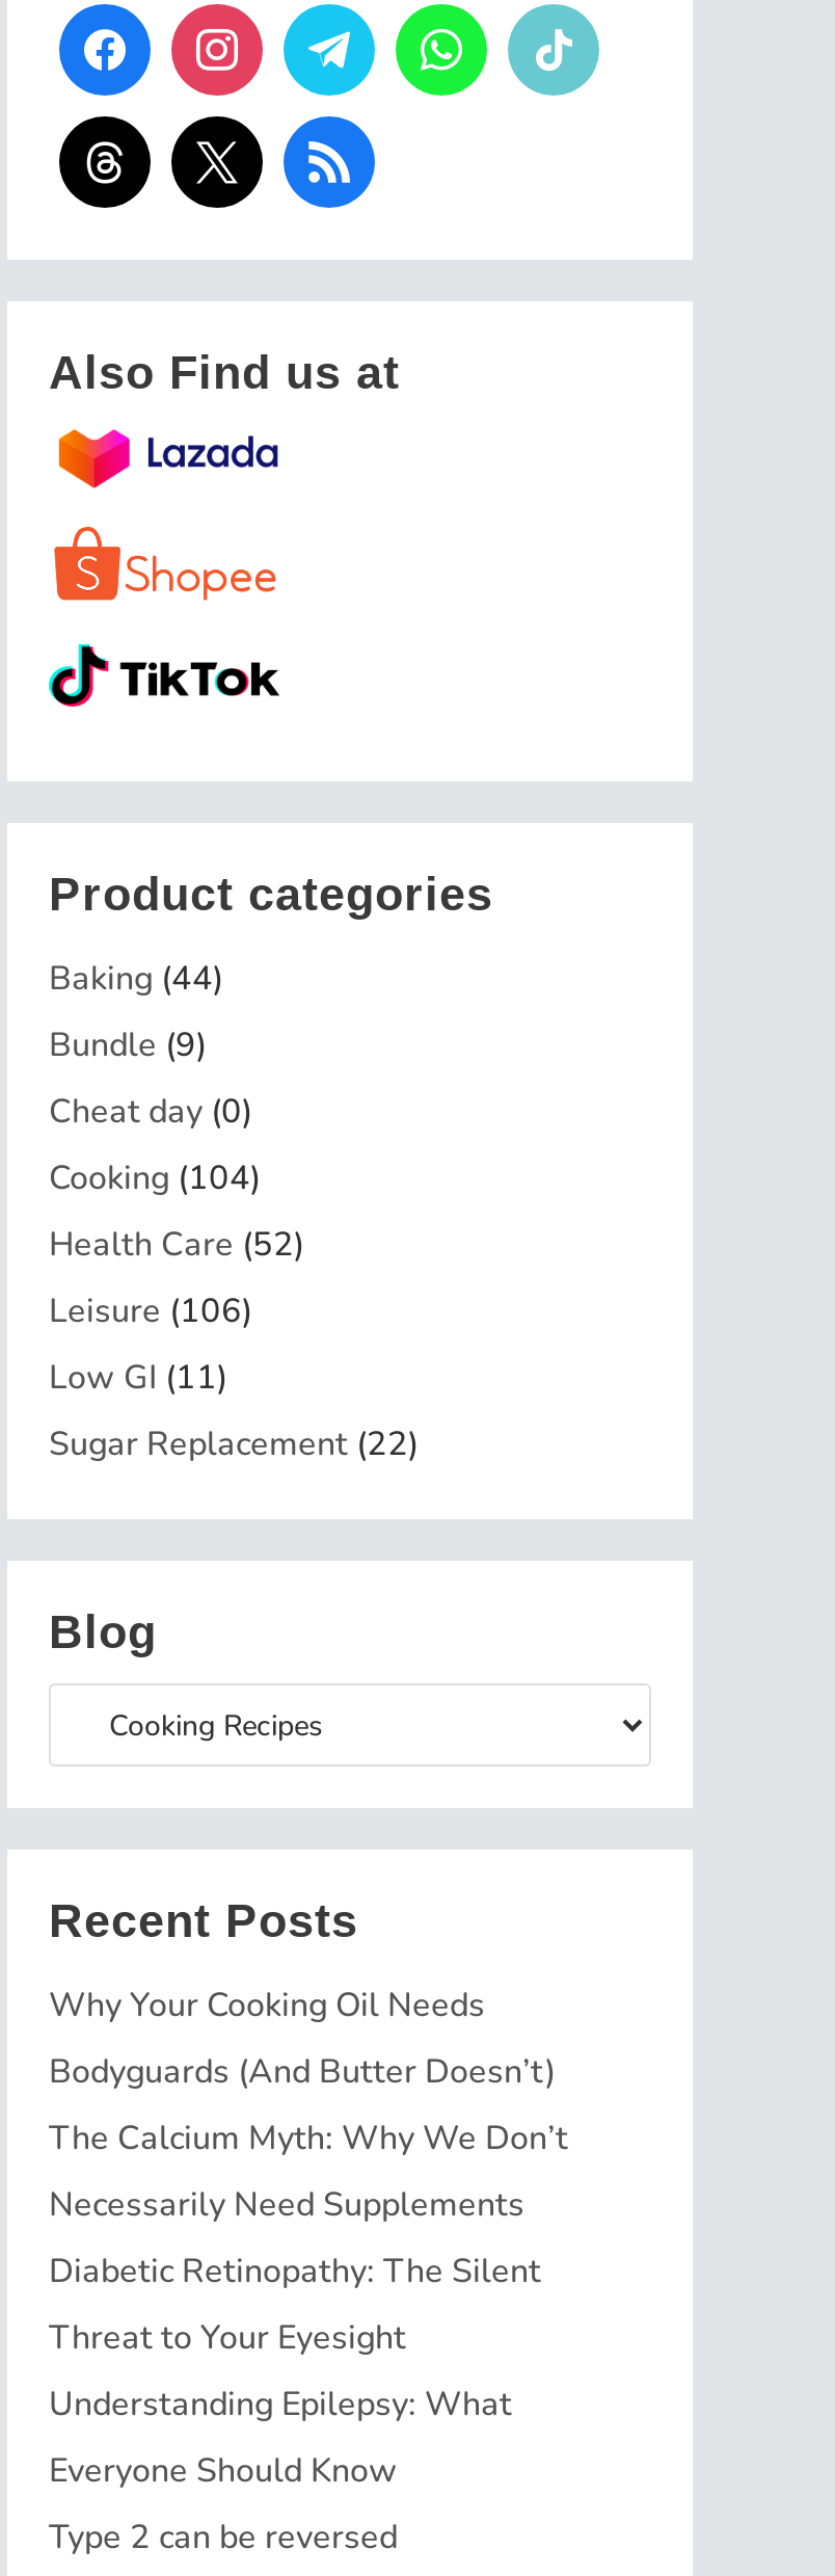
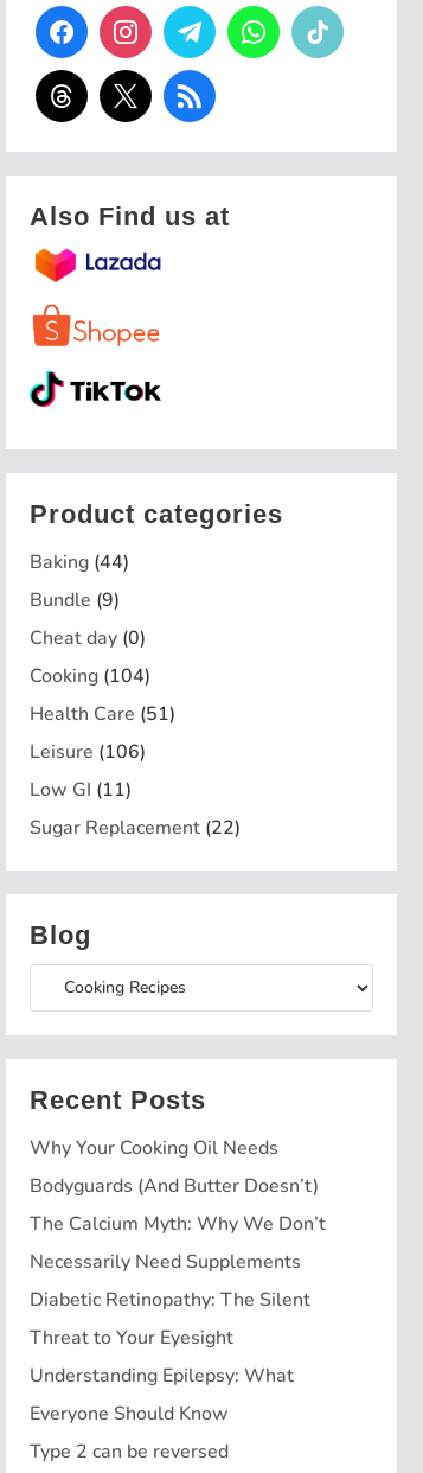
[49,1223,304,1269] Health Care (52) -> [30,701,175,727] Health Care (51)

